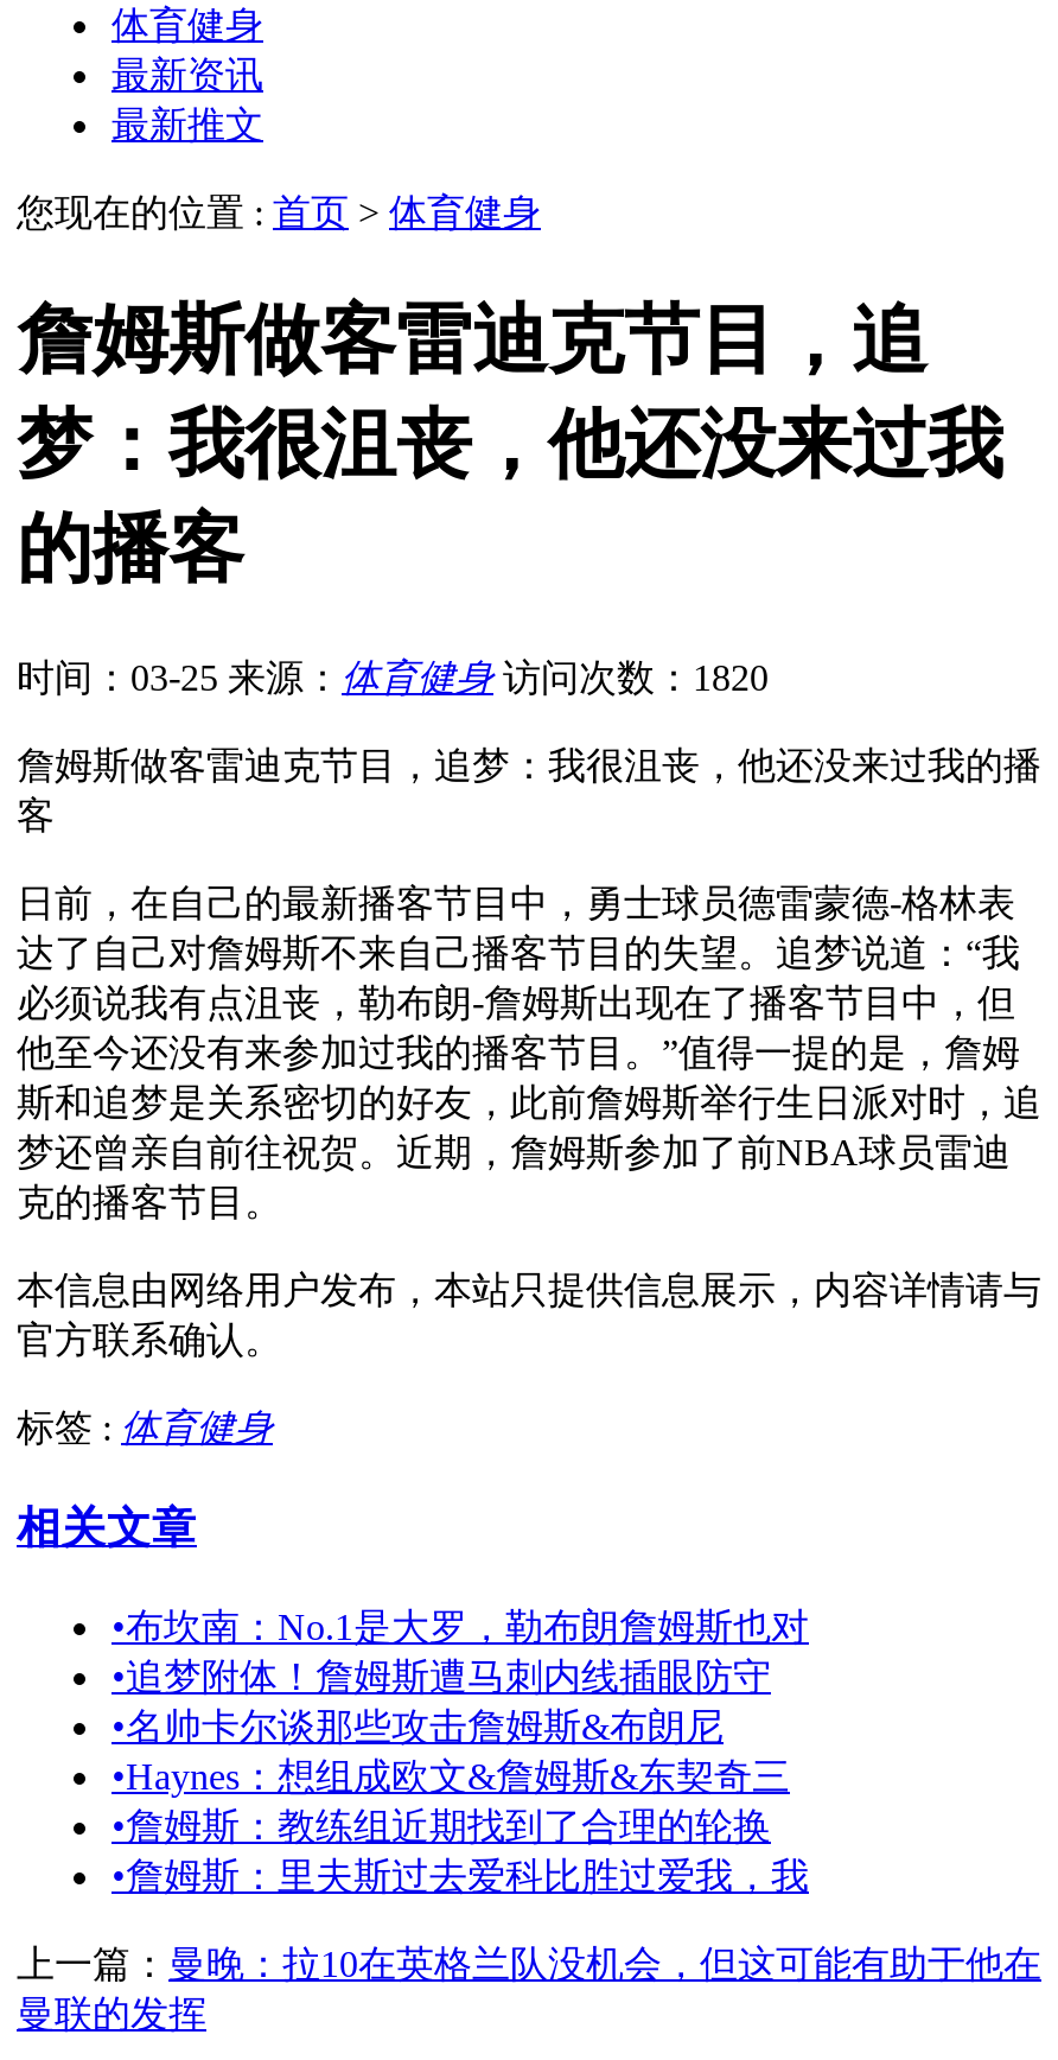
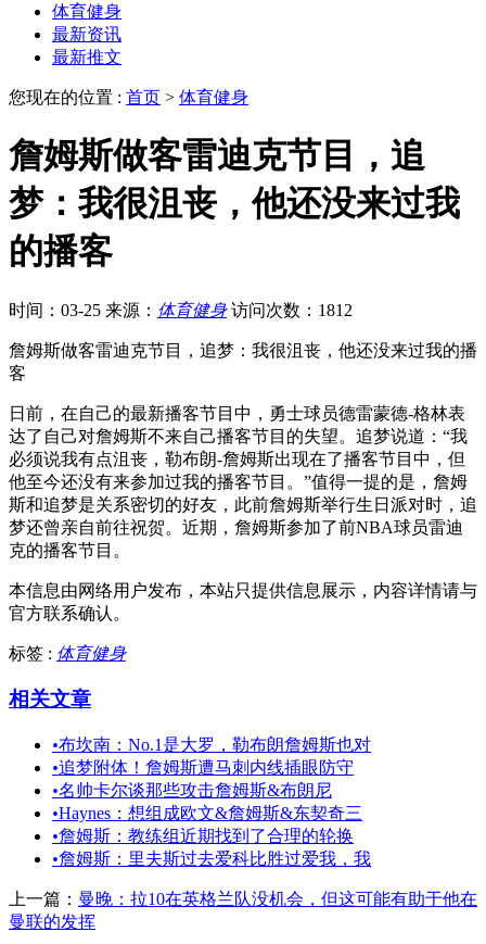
[17,657,769,697] 时间：03-25 来源：体育健身 访问次数：1820 -> [9,301,353,319] 时间：03-25 来源：体育健身 访问次数：1812

